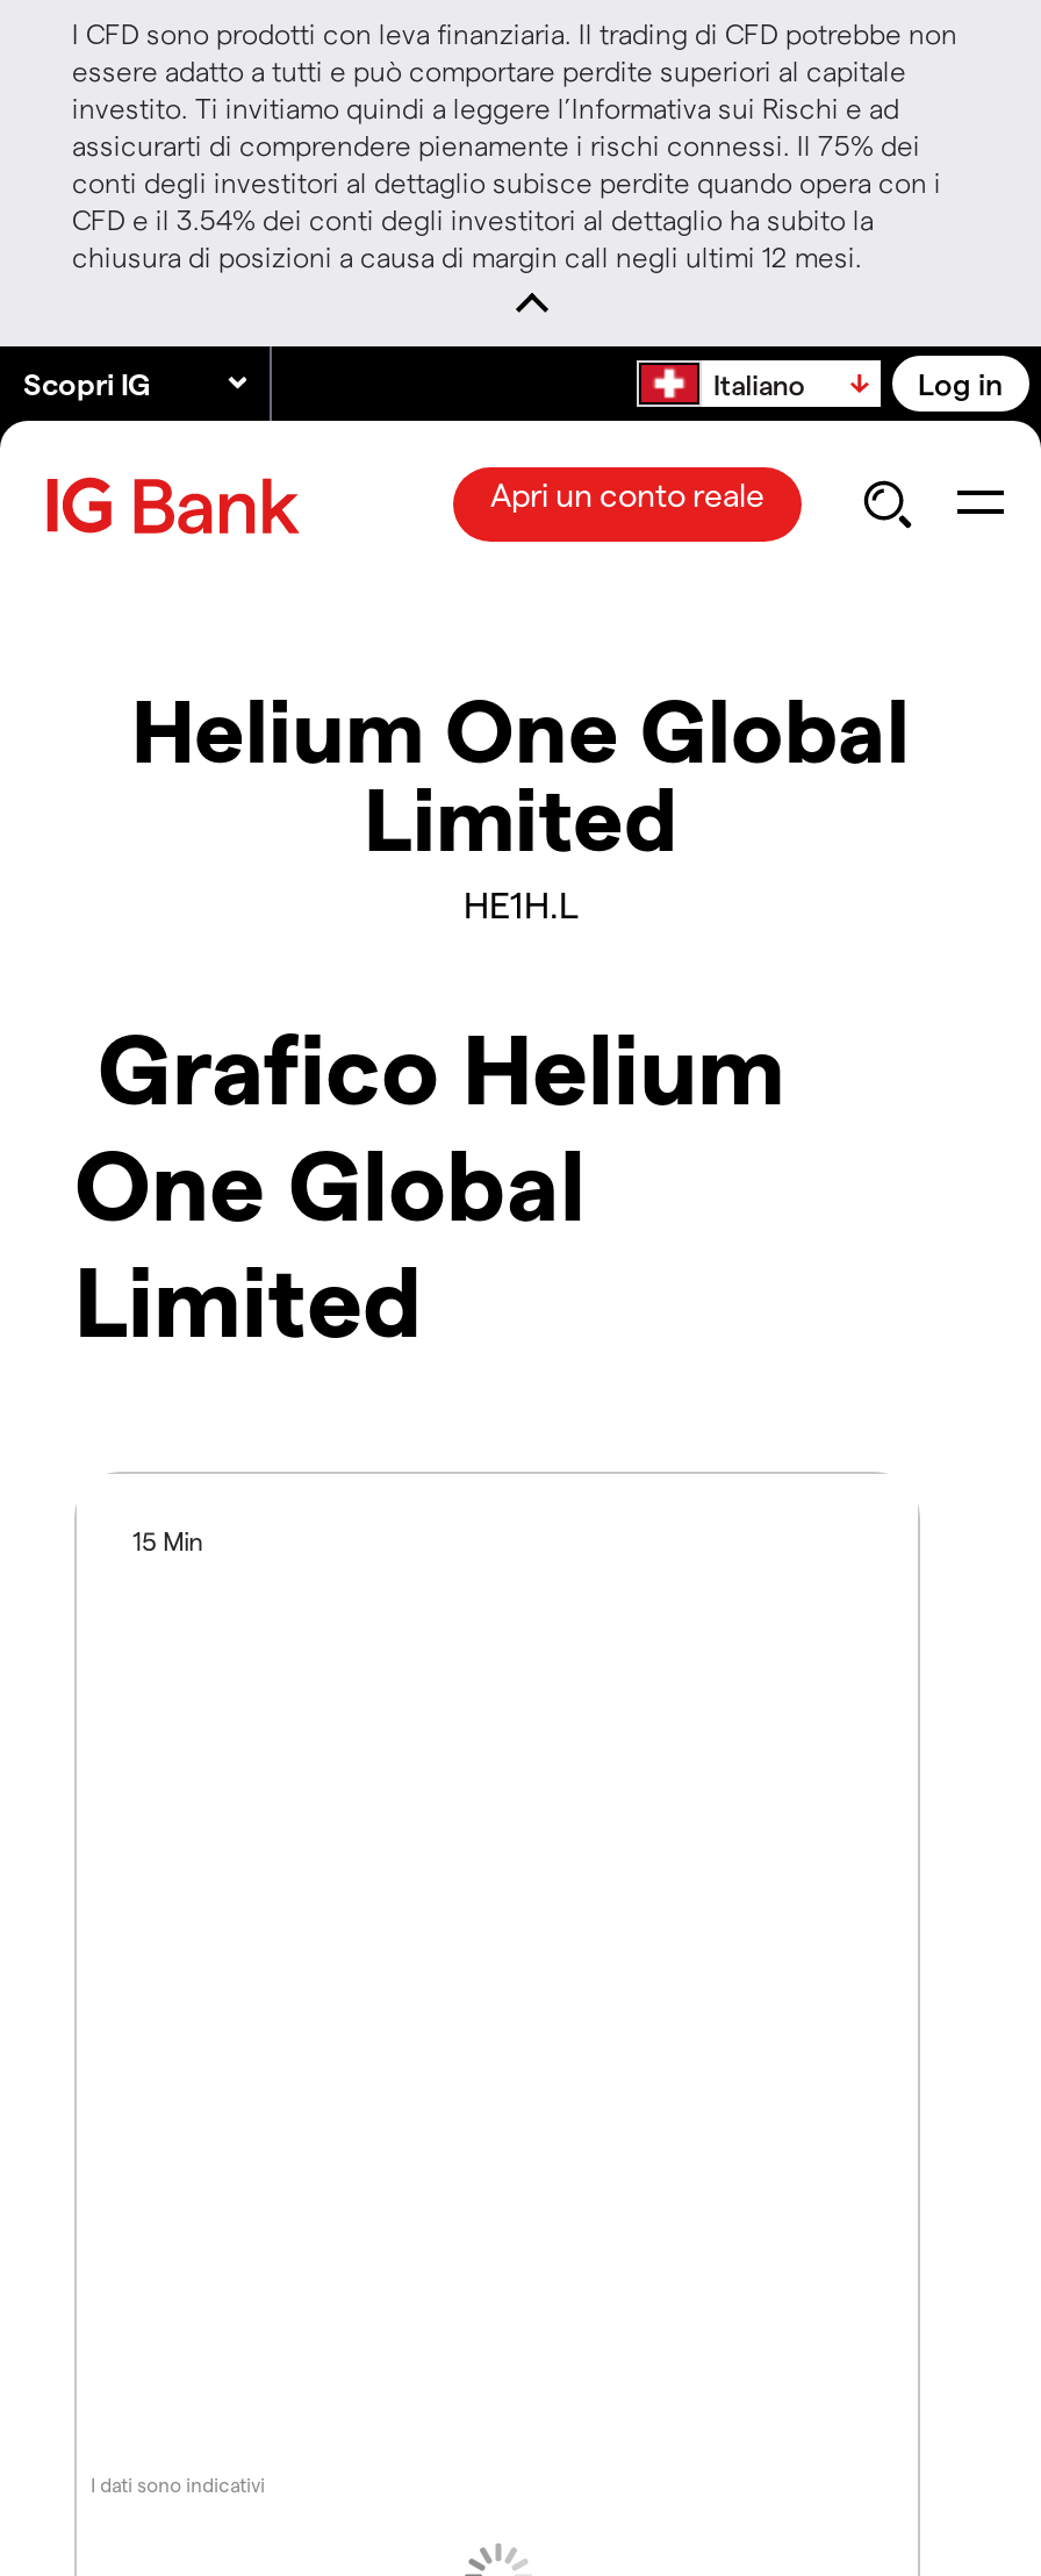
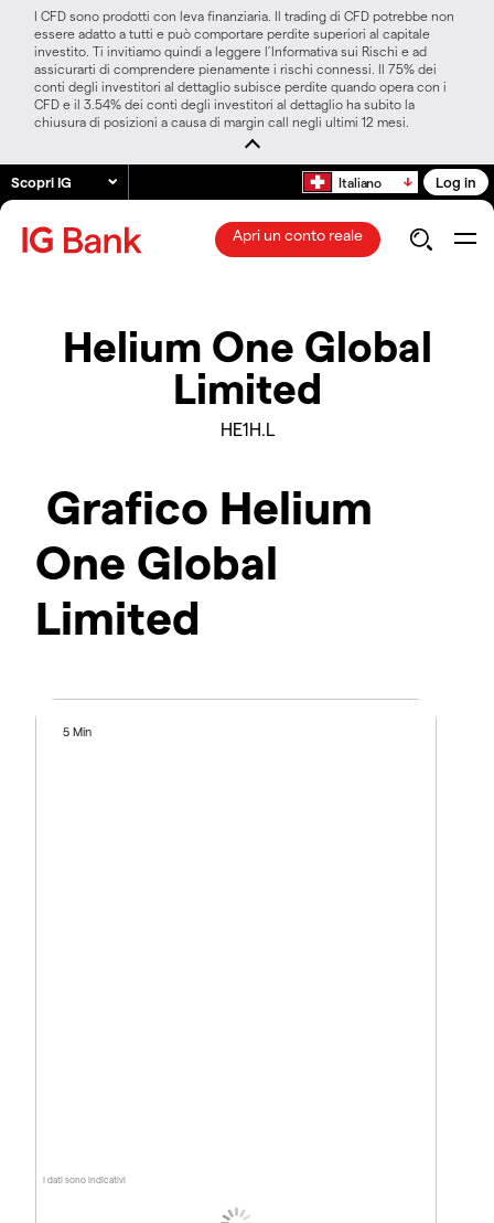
[133,1526,202,1556] 15 Min -> [63,725,92,739] 5 Min

